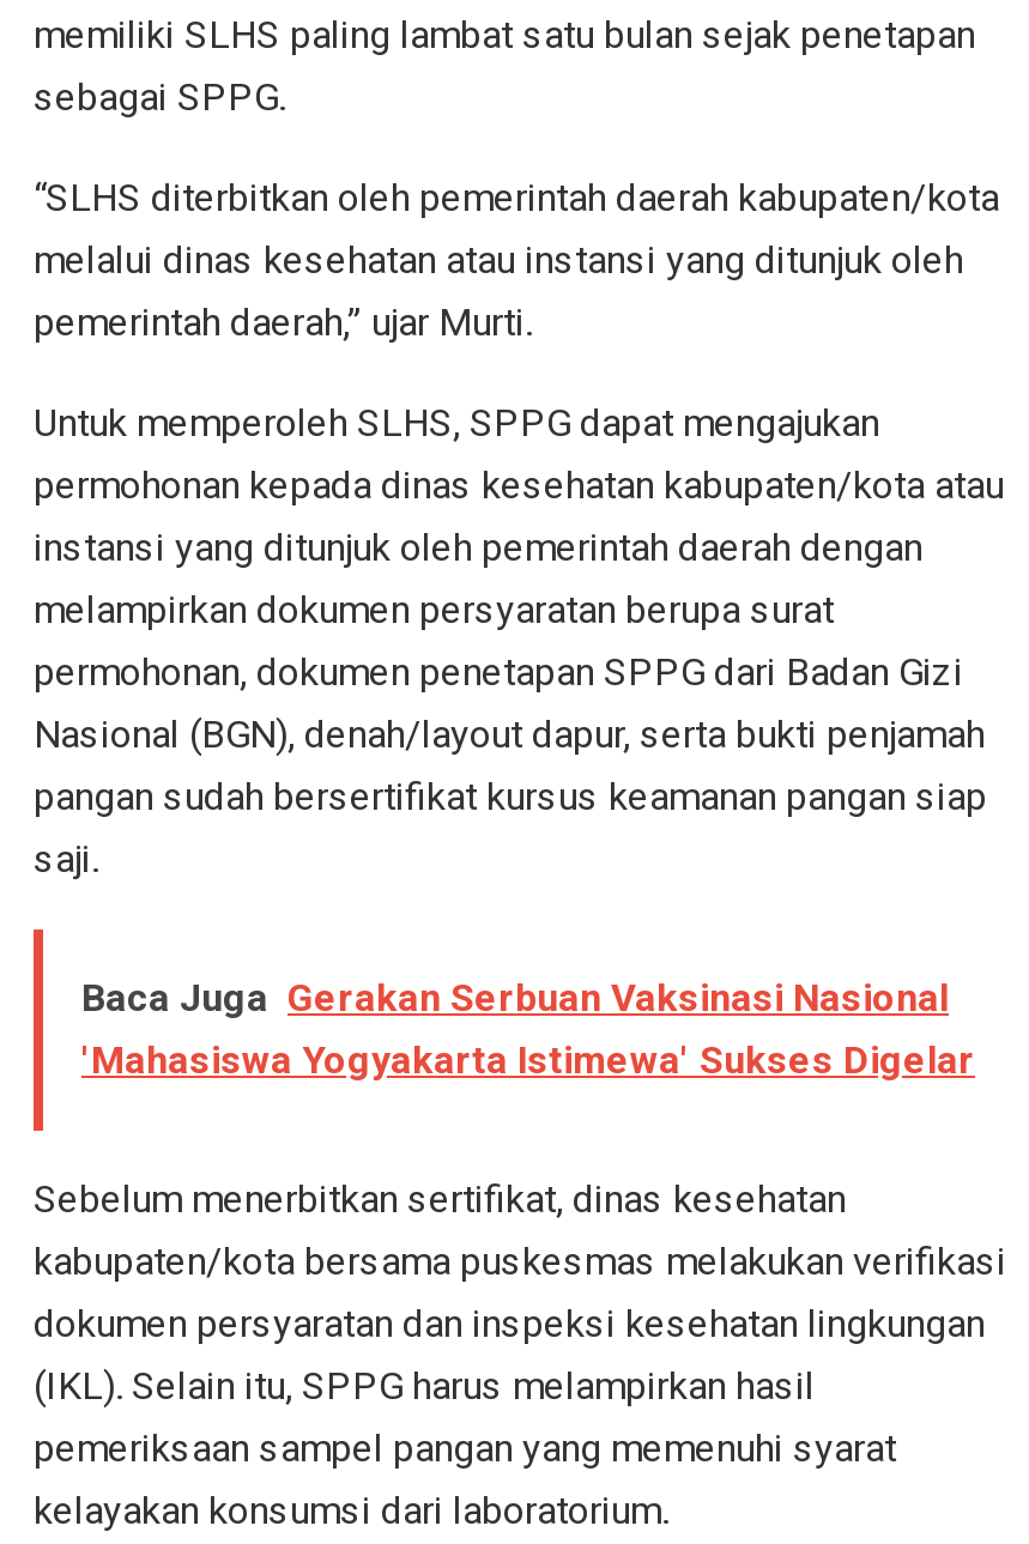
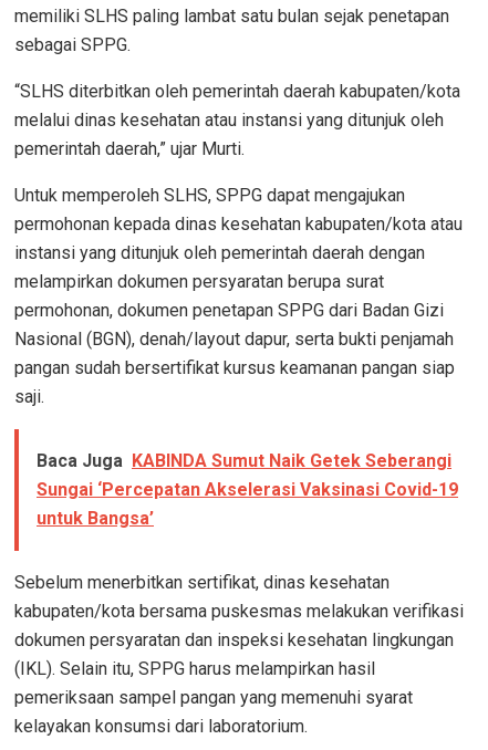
[81,974,975,1082] Baca Juga Gerakan Serbuan Vaksinasi Nasional | 'Mahasiswa Yogyakarta Istimewa' Sukses Digelar -> [37,450,458,528] Baca Juga KABINDA Sumut Naik Getek Seberangi | Sungai ‘Percepatan Akselerasi Vaksinasi Covid-19 | untuk Bangsa’

